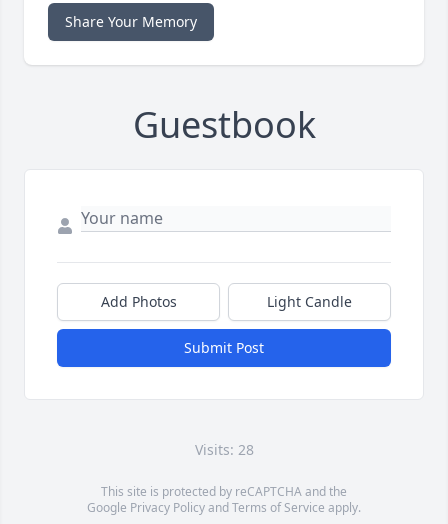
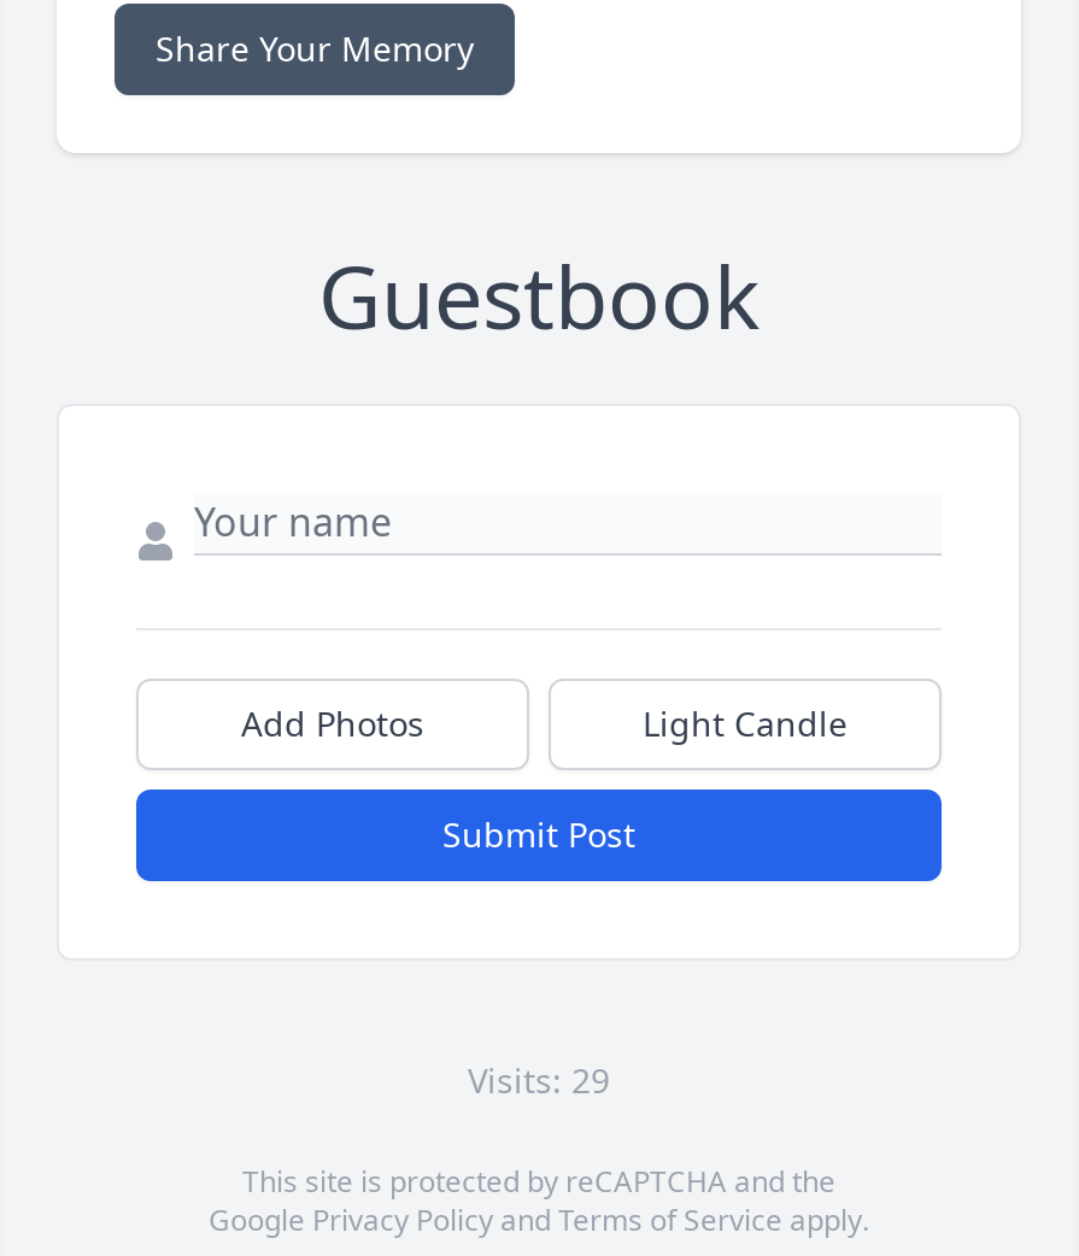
[194,440,253,459] Visits: 28 -> [468,1058,610,1103] Visits: 29

